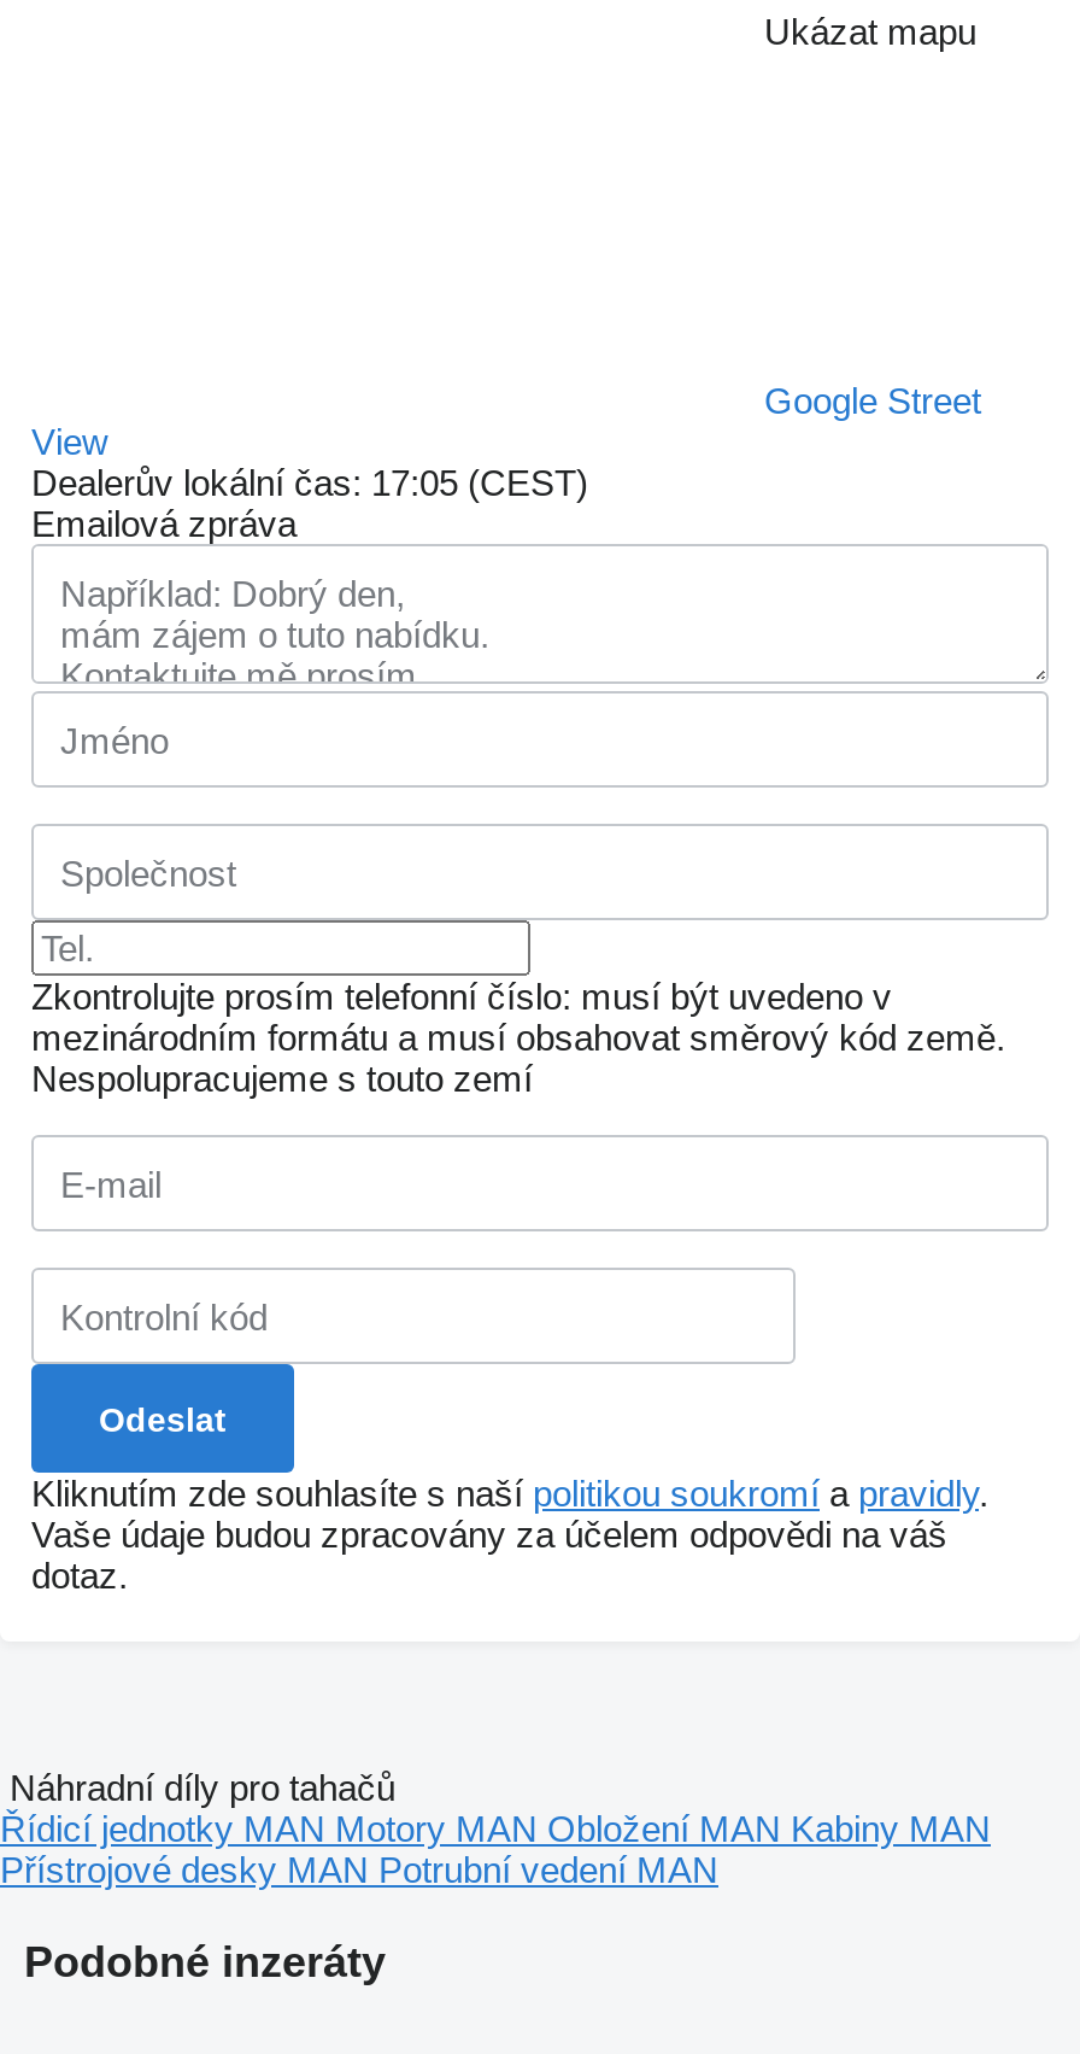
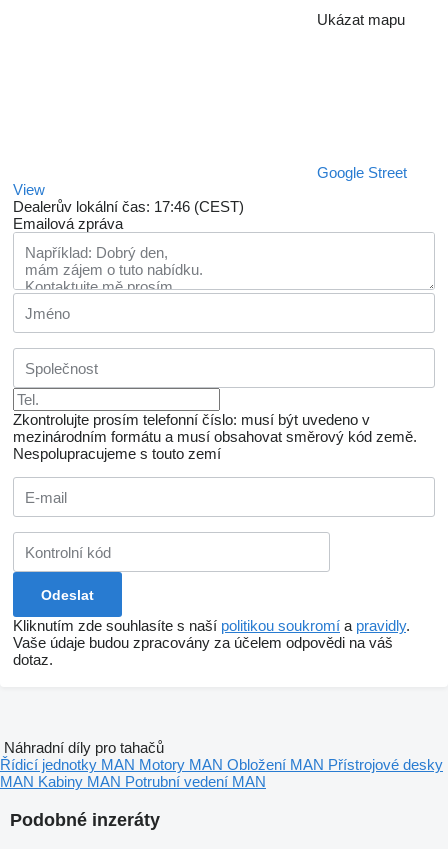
[31,463,588,504] Dealerův lokální čas: 17:05 (CEST) -> [13,198,244,215] Dealerův lokální čas: 17:46 (CEST)
[0,1809,991,1850] Řídicí jednotky MAN Motory MAN Obložení MAN Kabiny MAN -> [0,756,443,773] Řídicí jednotky MAN Motory MAN Obložení MAN Přístrojové desky
[0,1850,718,1891] Přístrojové desky MAN Potrubní vedení MAN -> [0,773,266,790] MAN Kabiny MAN Potrubní vedení MAN

